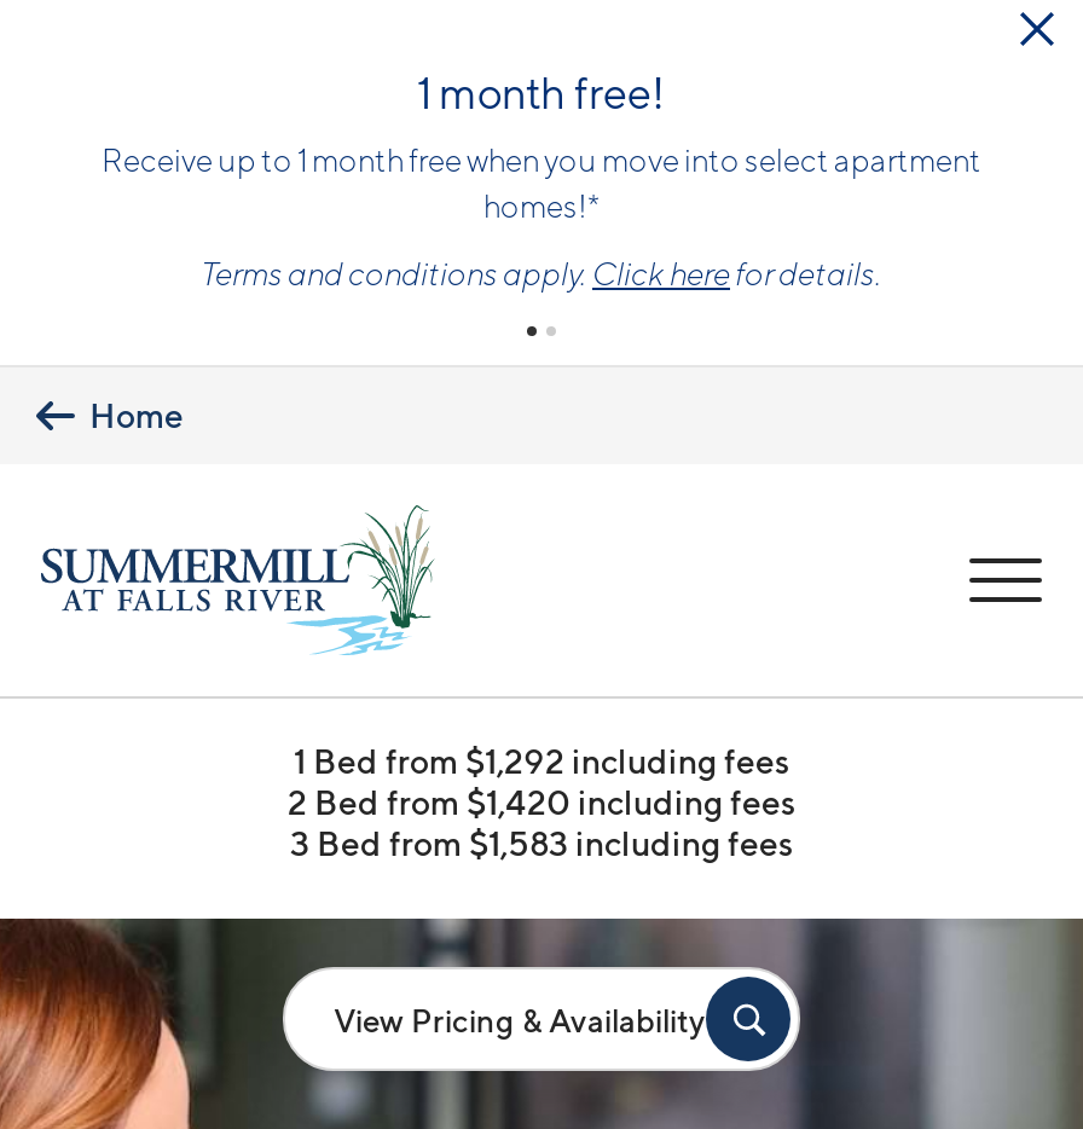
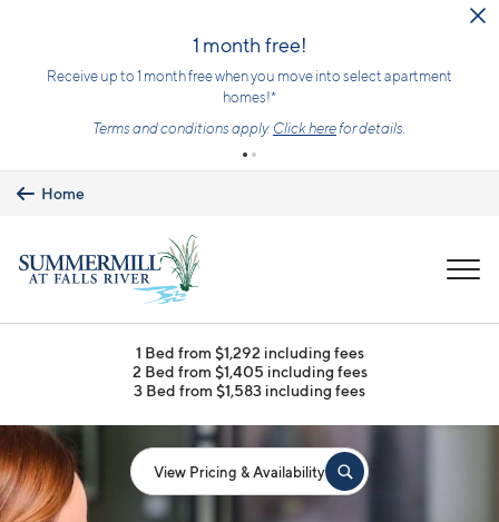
[288,781,795,822] 2 Bed from $1,420 including fees -> [132,362,367,381] 2 Bed from $1,405 including fees

